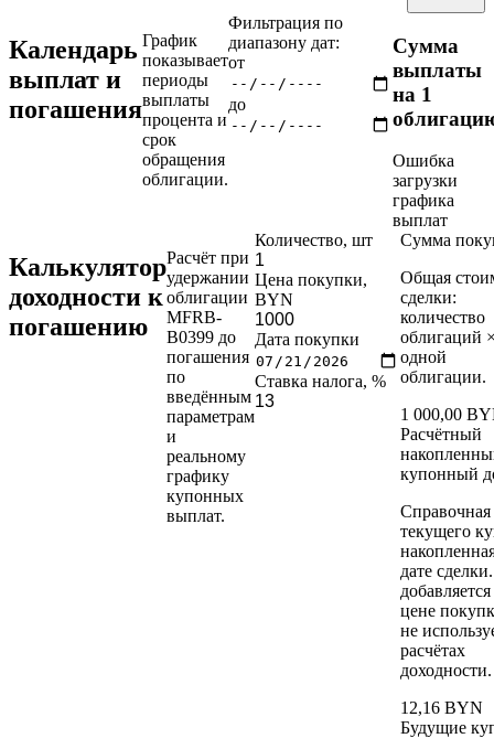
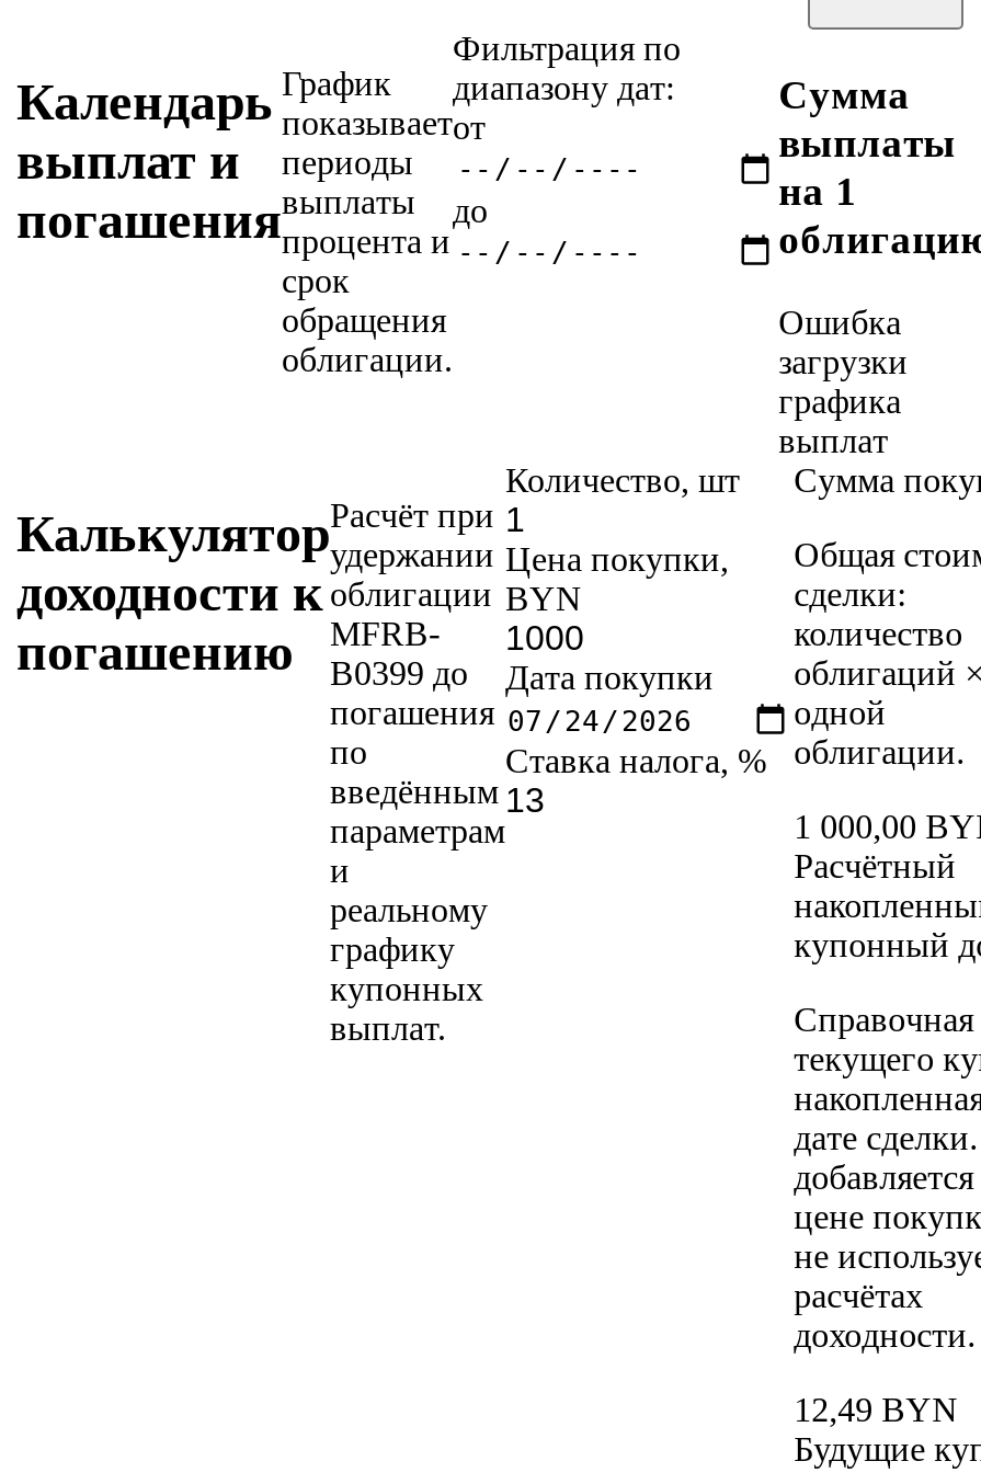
[400,699,483,717] 12,16 BYN -> [794,1392,958,1429] 12,49 BYN

